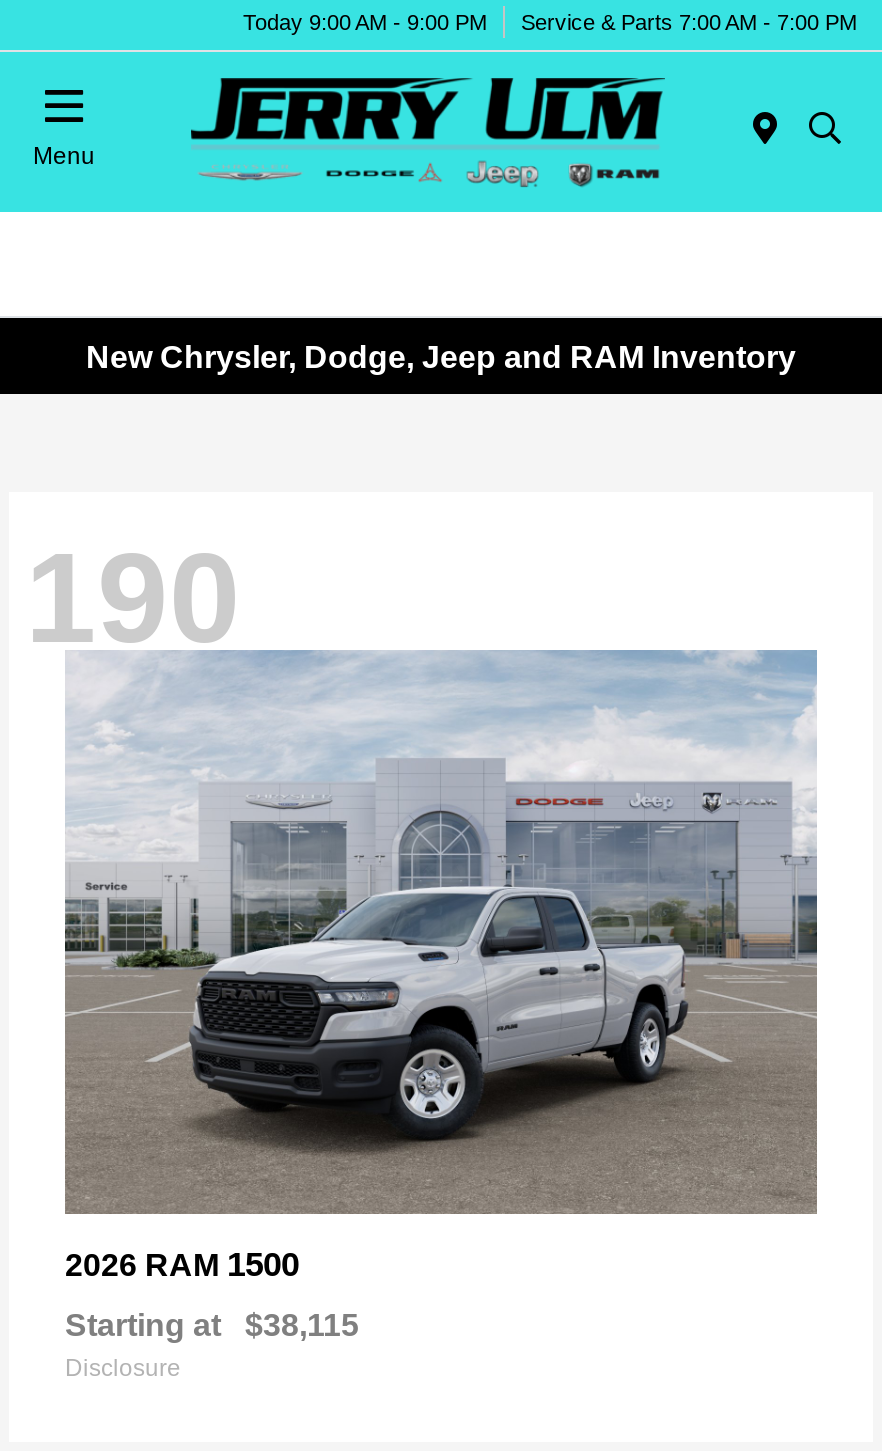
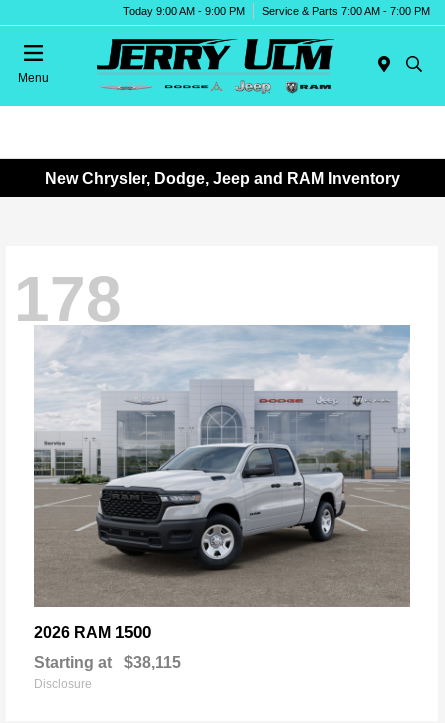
[25,525,241,669] 190 -> [14,263,122,335] 178

